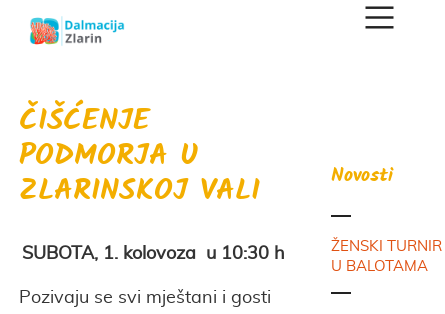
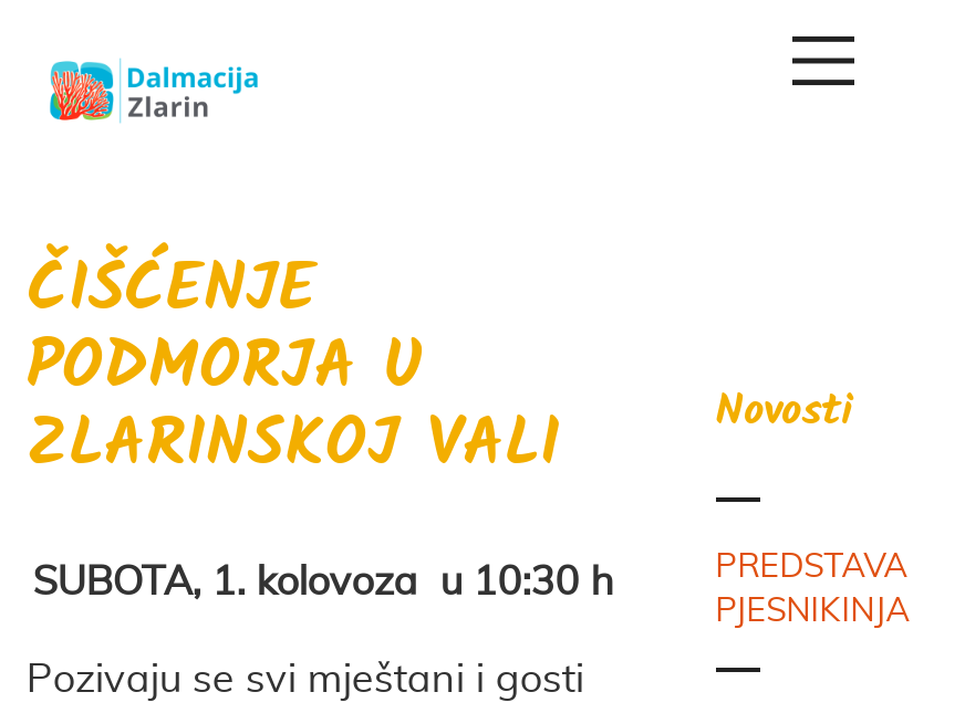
[331,239,442,274] ŽENSKI TURNIR | U BALOTAMA -> [715,551,910,628] PREDSTAVA | PJESNIKINJA

